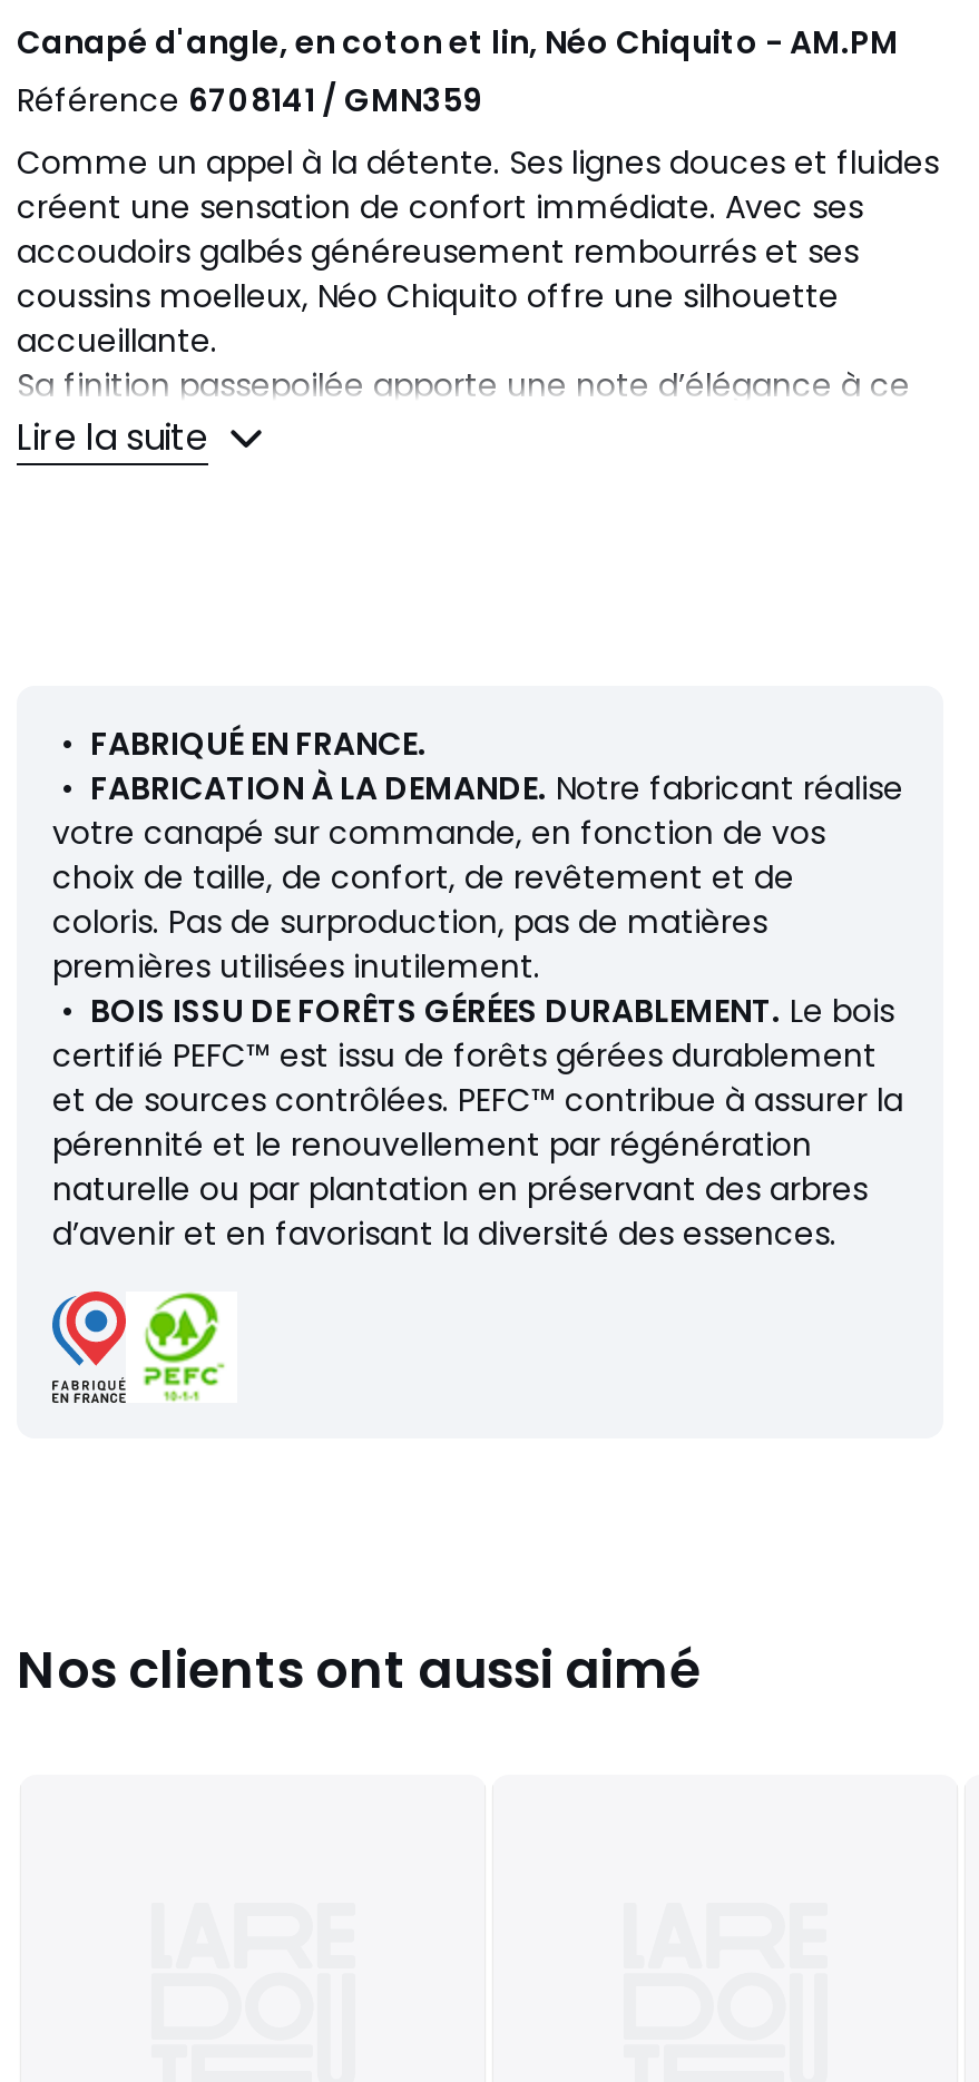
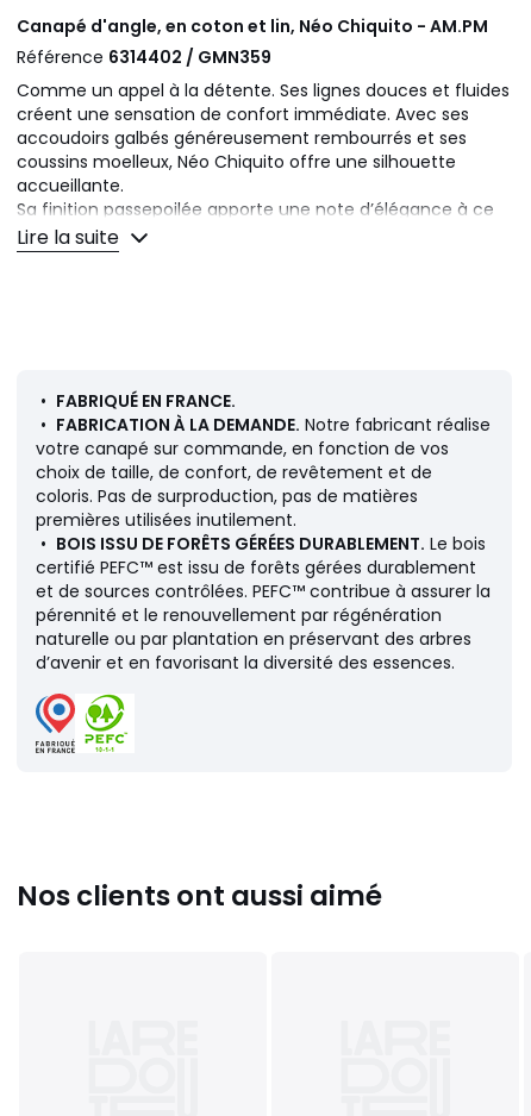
[17,79,482,123] Référence 6708141 / GMN359 -> [17,46,271,69] Référence 6314402 / GMN359

